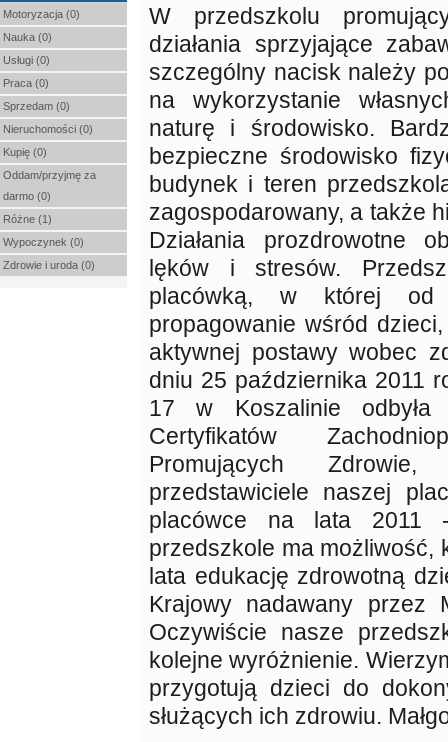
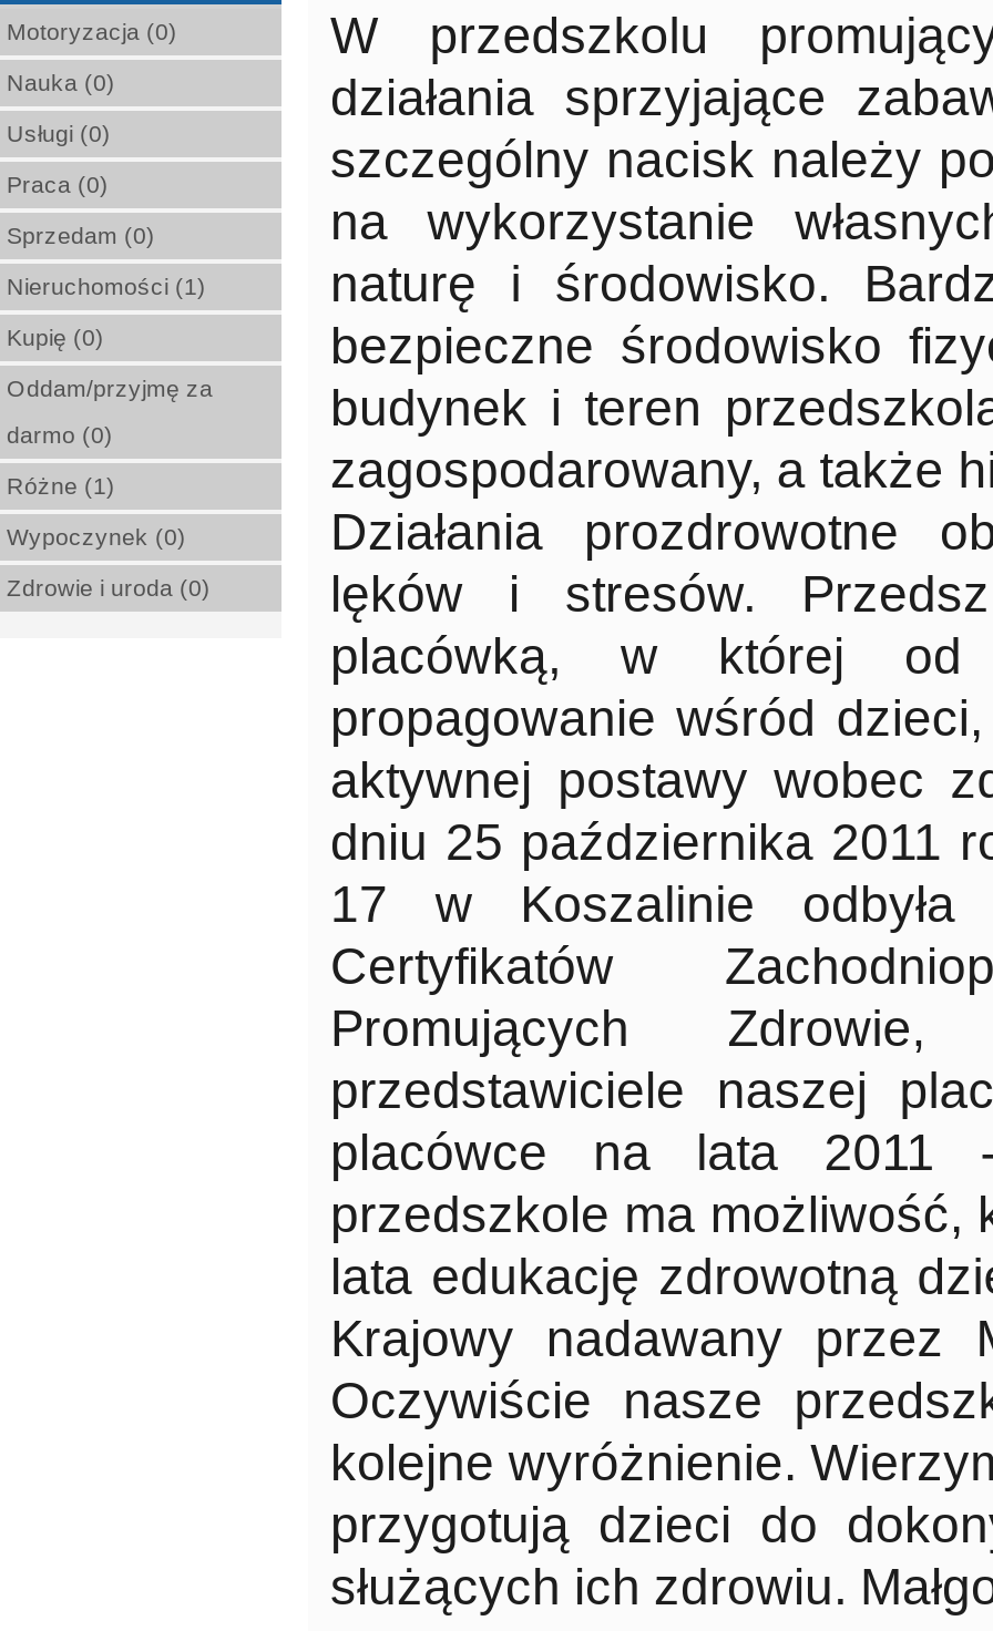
[3,123,93,135] Nieruchomości (0) -> [7,273,206,299] Nieruchomości (1)

